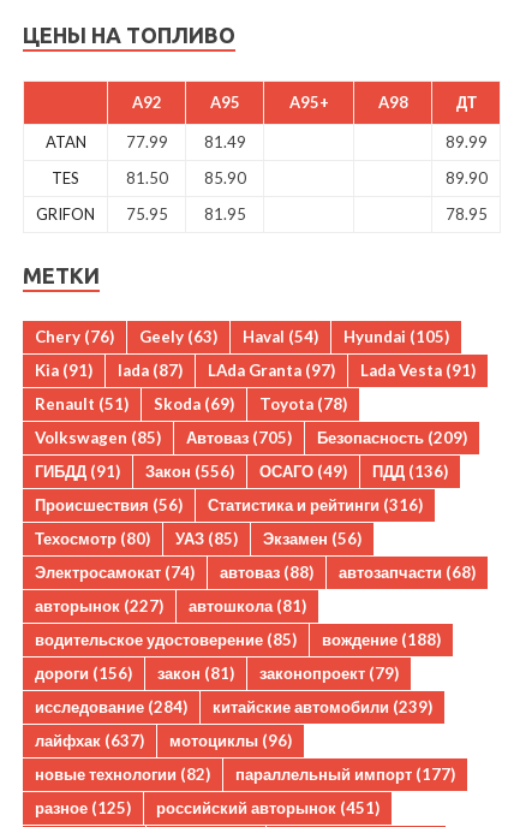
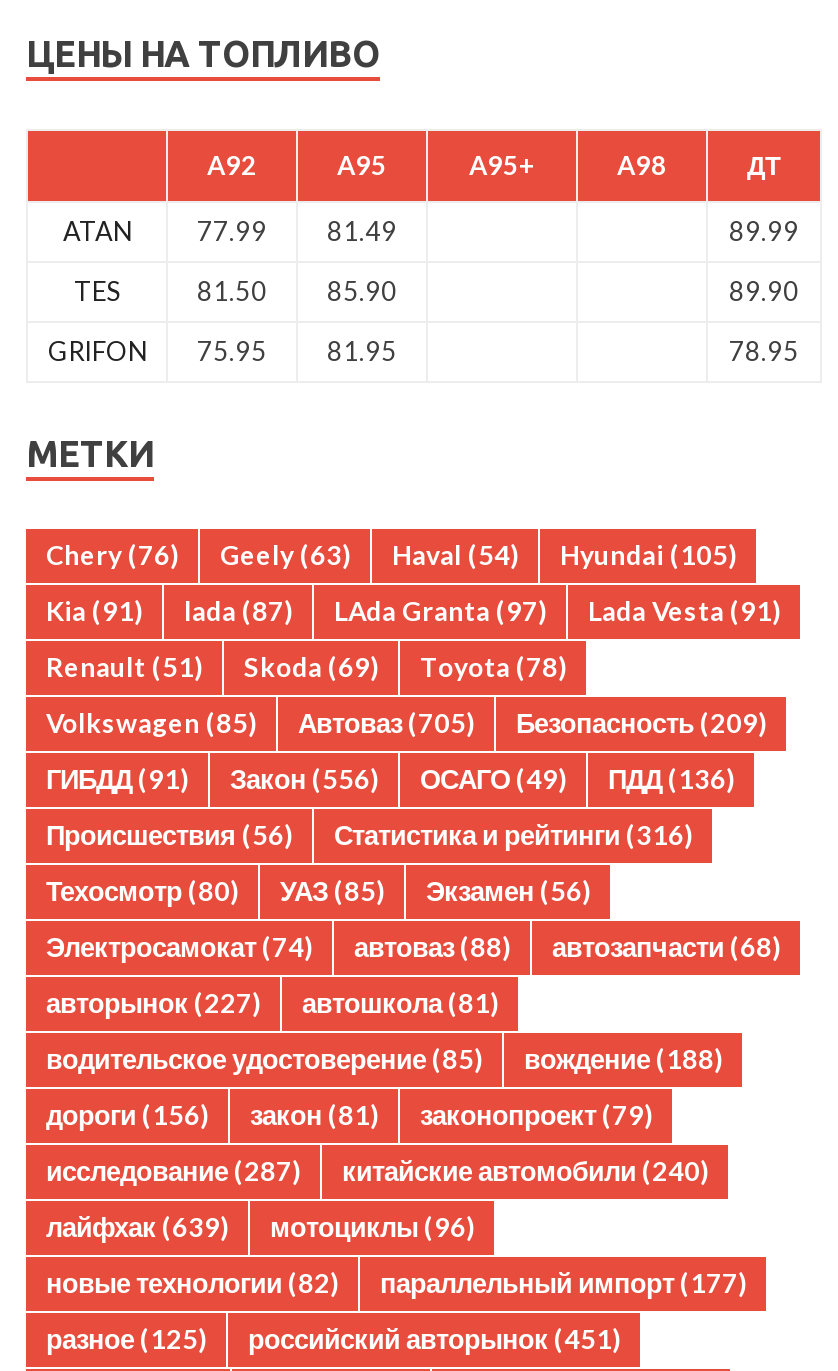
[35,698,187,717] исследование (284) -> [46,1156,300,1188] исследование (287)
[213,698,432,717] китайские автомобили (239) -> [342,1156,708,1188] китайские автомобили (240)
[35,731,292,751] лайфхак (637) мотоциклы (96) -> [46,1212,474,1244] лайфхак (639) мотоциклы (96)

